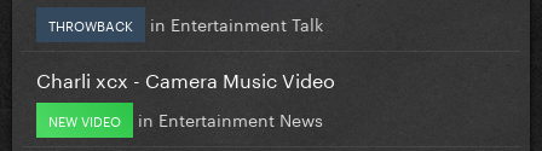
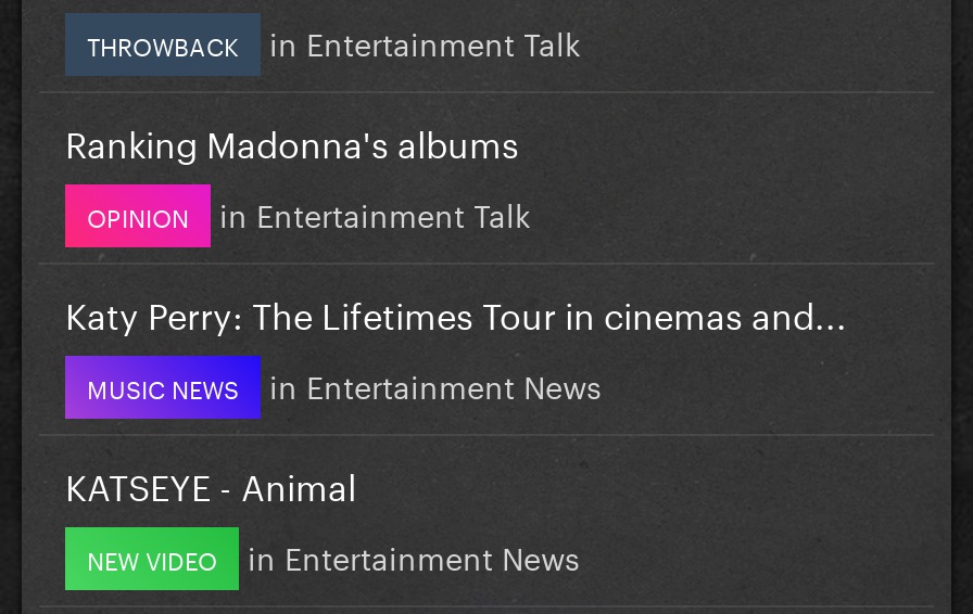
[36,63,335,93] Charli xcx - Camera Music Video -> [65,113,847,510] Ranking Madonna's albums | OPINION | in Entertainment Talk | Katy Perry: The Lifetimes Tour in cinemas and... | MUSIC NEWS | in Entertainment News | KATSEYE - Animal

